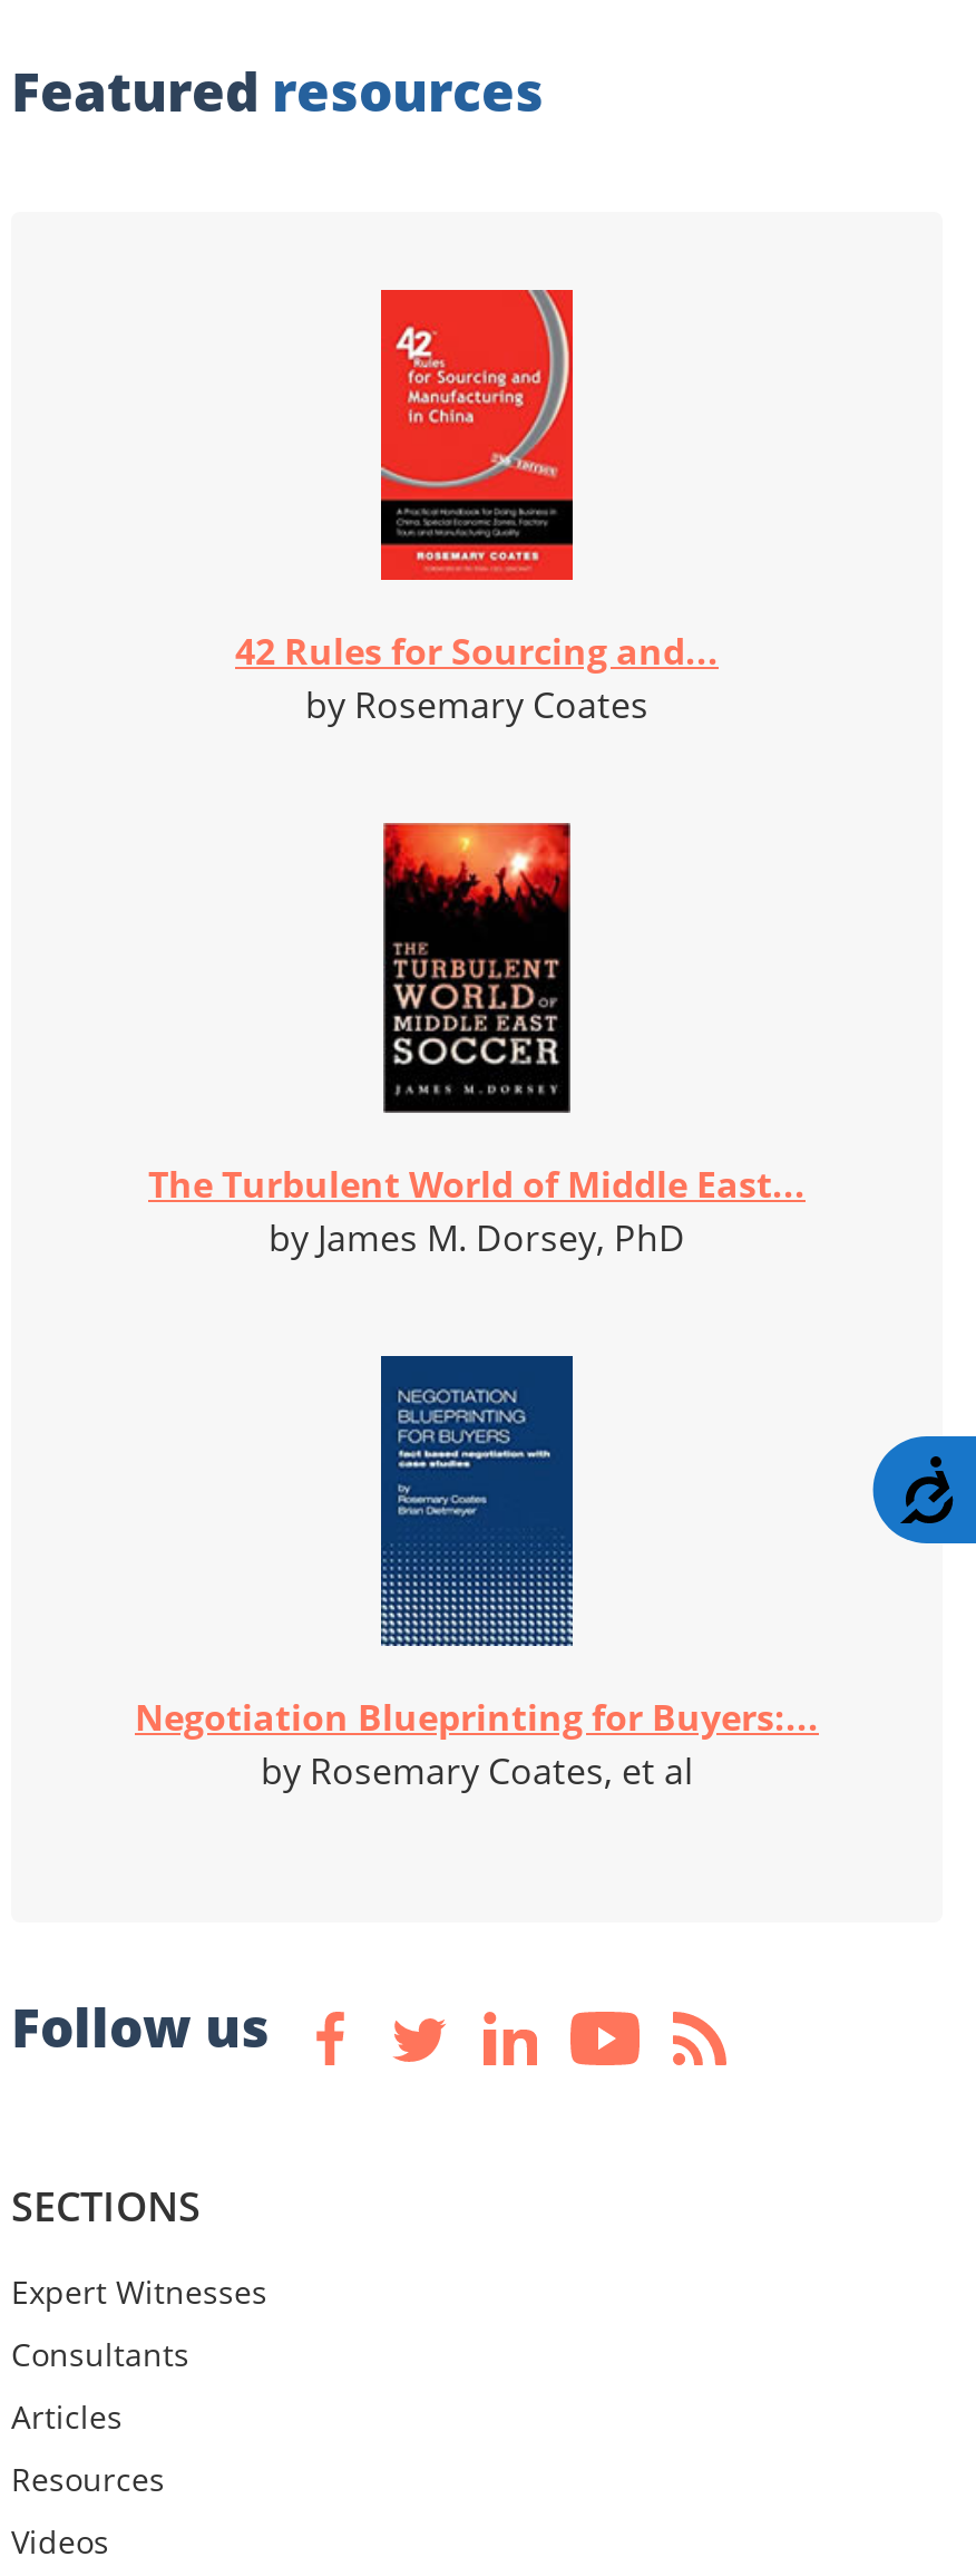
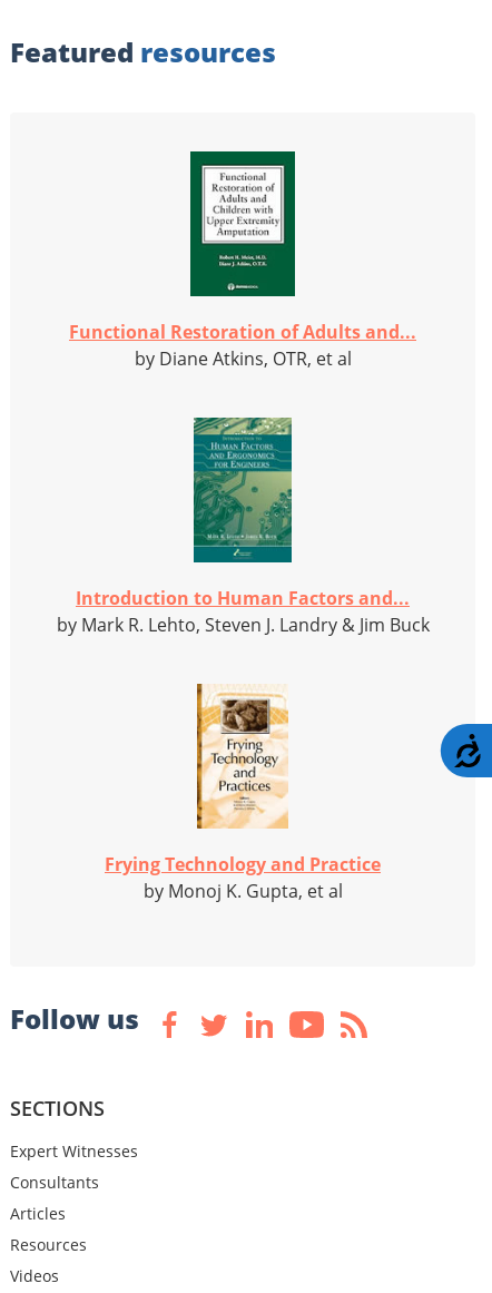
[235,288,719,730] [image] | 42 Rules for Sourcing and... | by Rosemary Coates -> [69,150,416,371] [image] | Functional Restoration of Adults and... | by Diane Atkins, OTR, et al
[148,821,806,1263] [image] | The Turbulent World of Middle East... | by James M. Dorsey, PhD -> [56,417,429,637] [image] | Introduction to Human Factors and... | by Mark R. Lehto, Steven J. Landry & Jim Buck
[135,1354,819,1796] [image] | Negotiation Blueprinting for Buyers:... | by Rosemary Coates, et al -> [105,683,381,904] [image] | Frying Technology and Practice | by Monoj K. Gupta, et al

